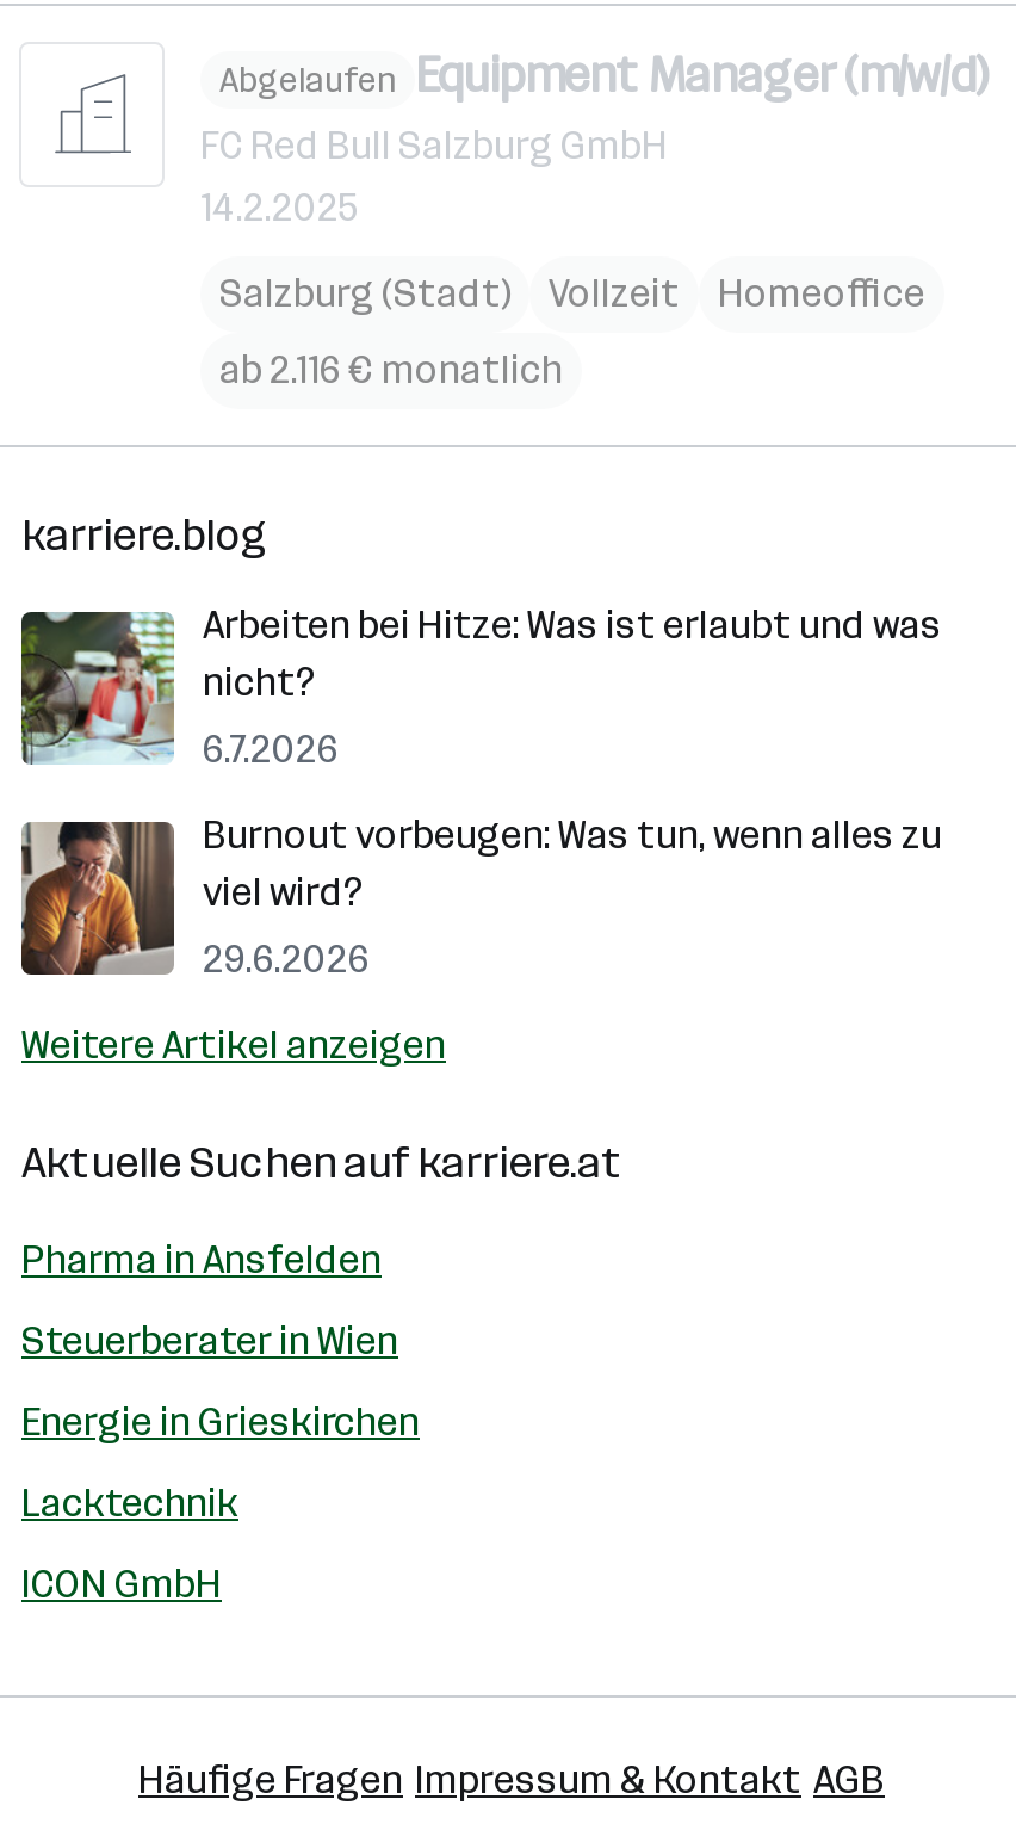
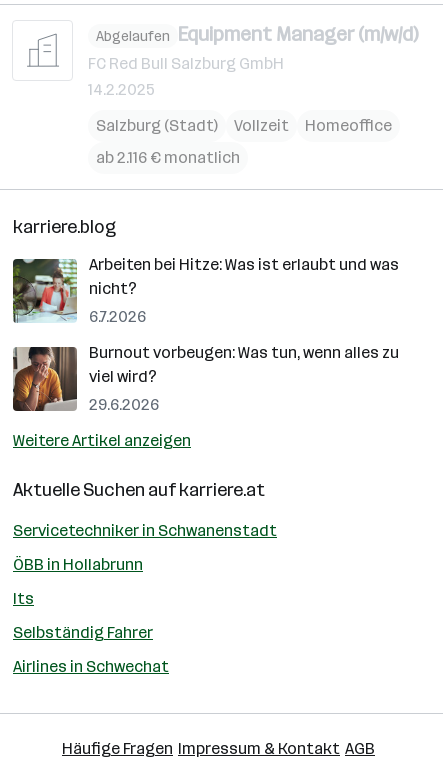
[21,1237,382,1282] Pharma in Ansfelden -> [13,521,277,540] Servicetechniker in Schwanenstadt
[21,1318,398,1364] Steuerberater in Wien -> [13,555,143,574] ÖBB in Hollabrunn
[21,1399,420,1445] Energie in Grieskirchen -> [13,589,34,608] Its
[21,1480,238,1526] Lacktechnik -> [13,623,153,642] Selbständig Fahrer
[21,1562,222,1607] ICON GmbH -> [13,657,169,676] Airlines in Schwechat

